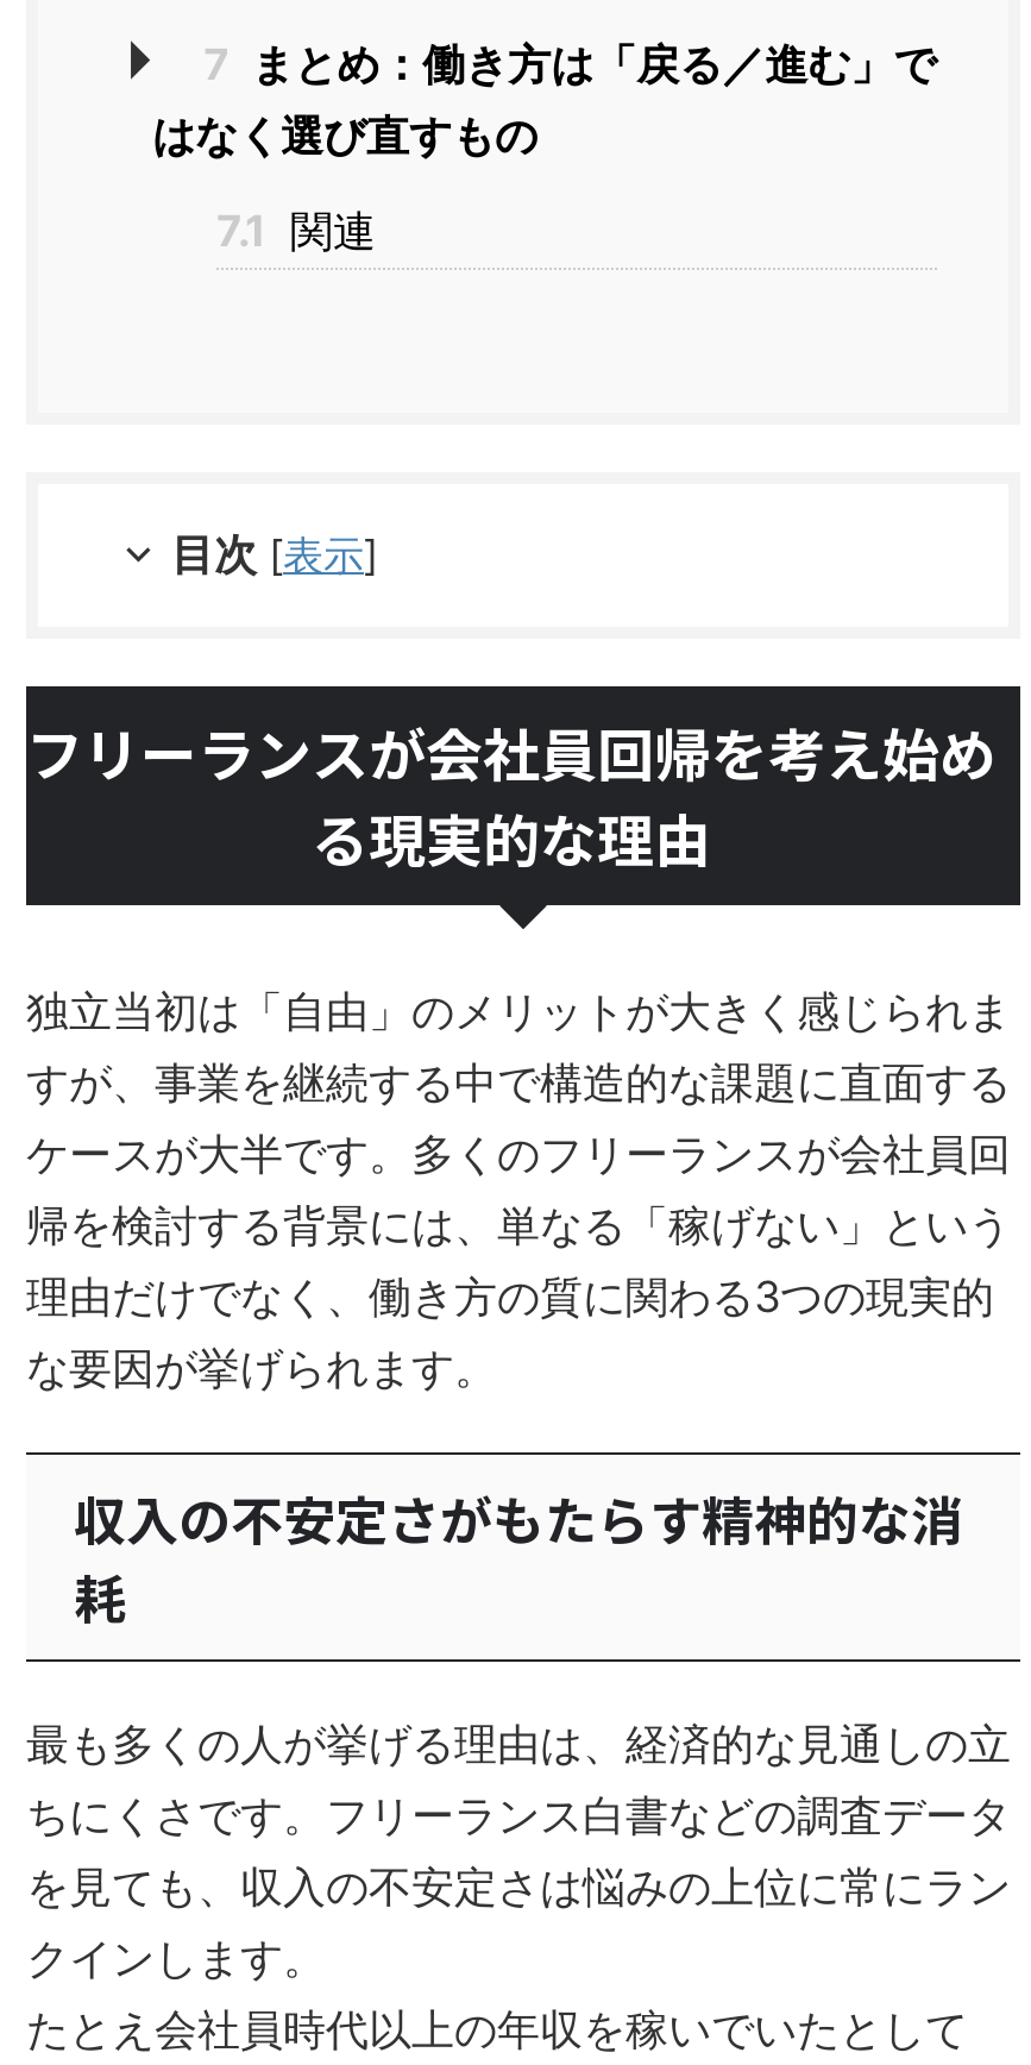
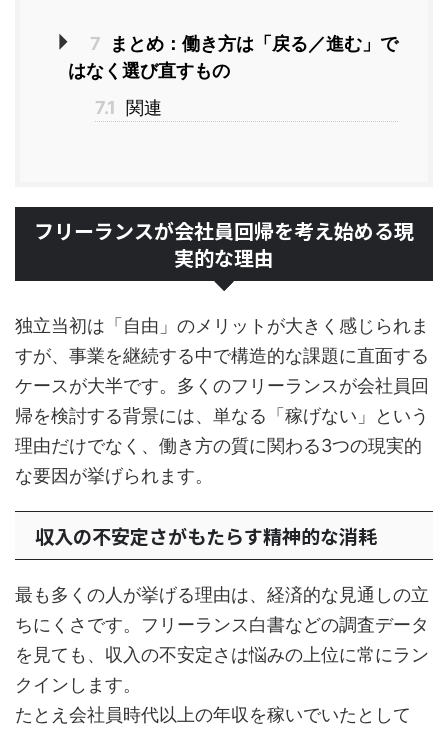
[26,529,997,879] 目次 [表示] | フリーランスが会社員回帰を考え始め | る現実的な理由 -> [34,216,414,272] フリーランスが会社員回帰を考え始める現 | 実的な理由

